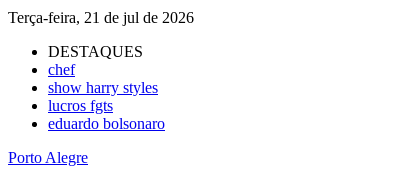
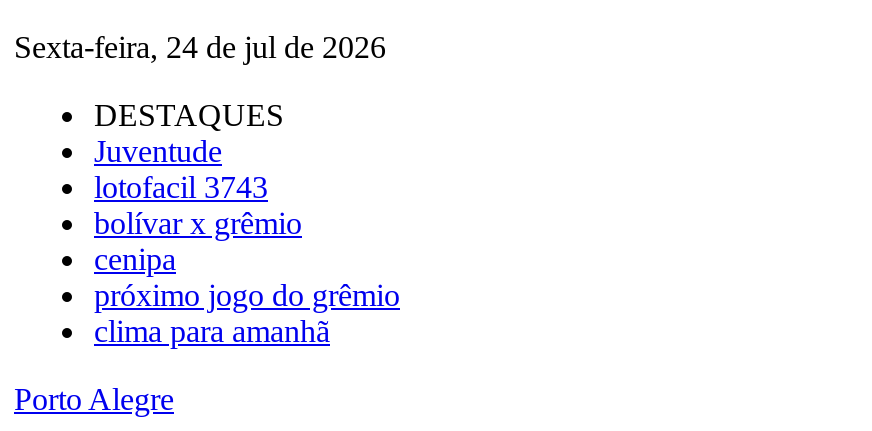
[8,9,194,26] Terça-feira, 21 de jul de 2026 -> [14,30,386,64] Sexta-feira, 24 de jul de 2026
[48,61,165,132] chef | show harry styles | lucros fgts | eduardo bolsonaro -> [94,134,400,348] Juventude | lotofacil 3743 | bolívar x grêmio | cenipa | próximo jogo do grêmio | clima para amanhã

